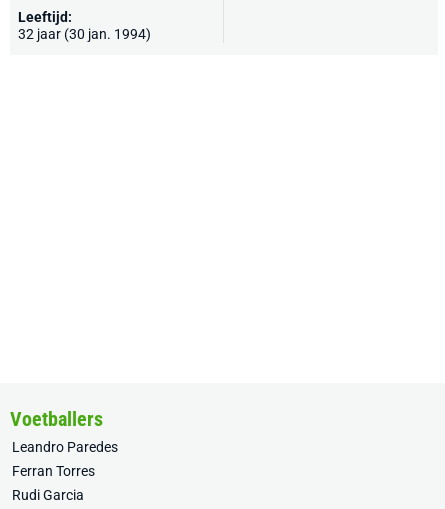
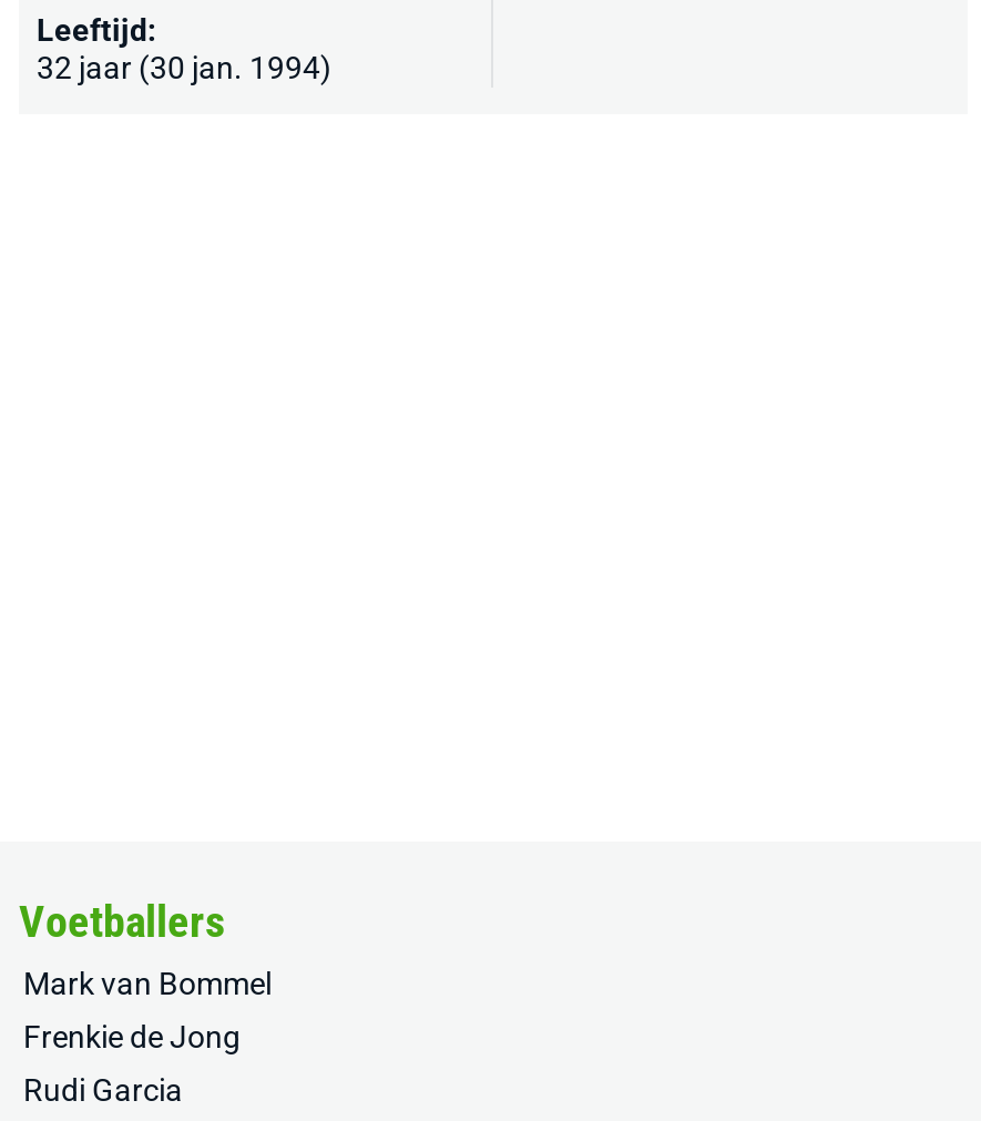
[12,439,118,455] Leandro Paredes -> [23,966,272,1001] Mark van Bommel
[12,463,95,479] Ferran Torres -> [23,1019,241,1054] Frenkie de Jong

